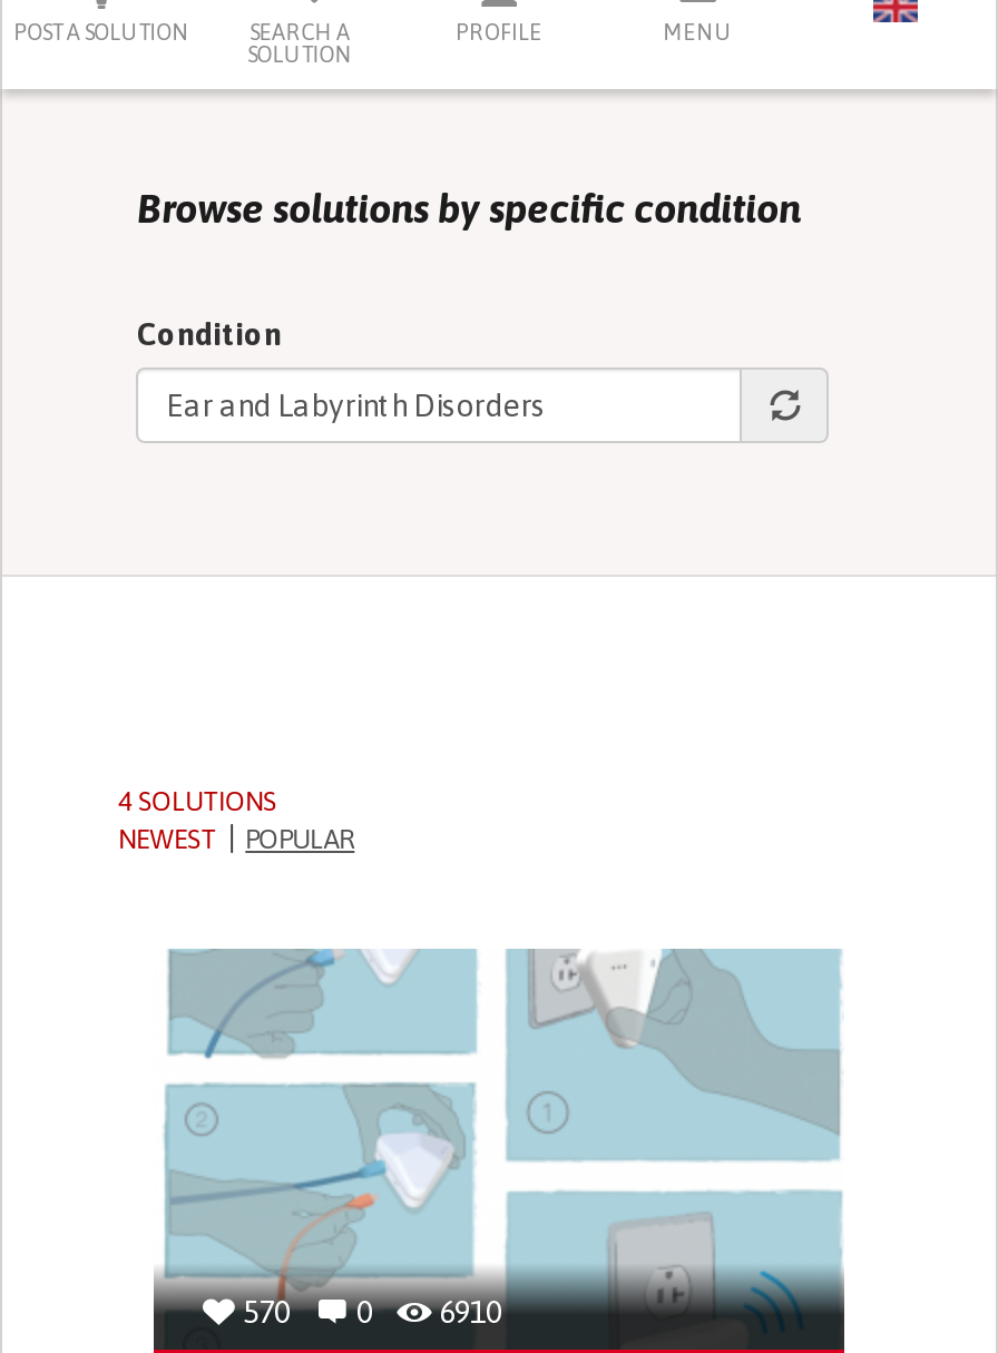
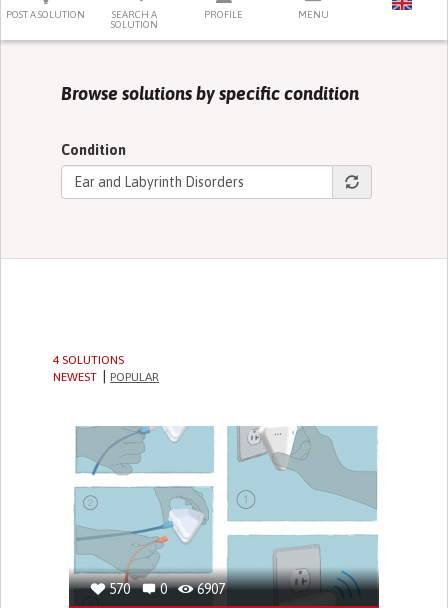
[243,1294,501,1330] 570 0 6910 -> [109,581,225,597] 570 0 6907

